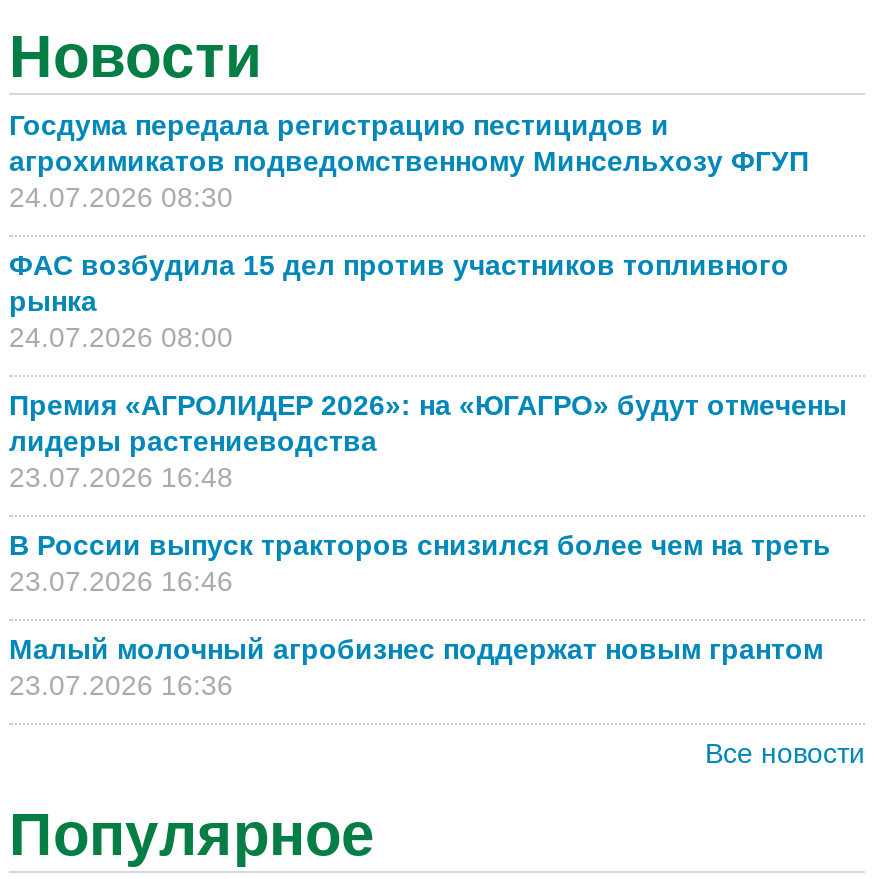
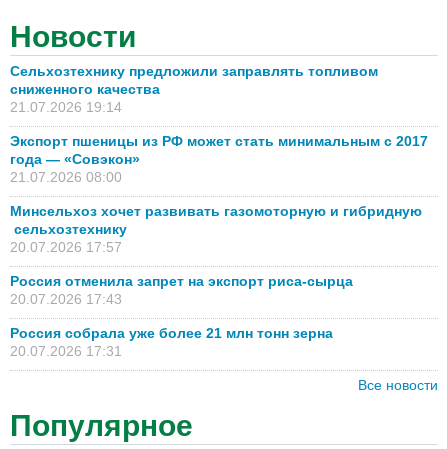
[9,108,809,212] Госдума передала регистрацию пестицидов и | агрохимикатов подведомственному Минсельхозу ФГУП | 24.07.2026 08:30 -> [10,62,378,114] Сельхозтехнику предложили заправлять топливом | сниженного качества | 21.07.2026 19:14
[9,248,789,352] ФАС возбудила 15 дел против участников топливного | рынка | 24.07.2026 08:00 -> [10,132,428,184] Экспорт пшеницы из РФ может стать минимальным с 2017 | года — «Совэкон» | 21.07.2026 08:00
[9,388,847,492] Премия «АГРОЛИДЕР 2026»: на «ЮГАГРО» будут отмечены | лидеры растениеводства | 23.07.2026 16:48 -> [10,202,422,254] Минсельхоз хочет развивать газомоторную и гибридную | сельхозтехнику | 20.07.2026 17:57
[9,528,839,596] В России выпуск тракторов снизился более чем на треть | 23.07.2026 16:46 -> [10,272,357,306] Россия отменила запрет на экспорт риса-сырца | 20.07.2026 17:43
[9,632,831,700] Малый молочный агробизнес поддержат новым грантом | 23.07.2026 16:36 -> [10,324,333,358] Россия собрала уже более 21 млн тонн зерна | 20.07.2026 17:31

